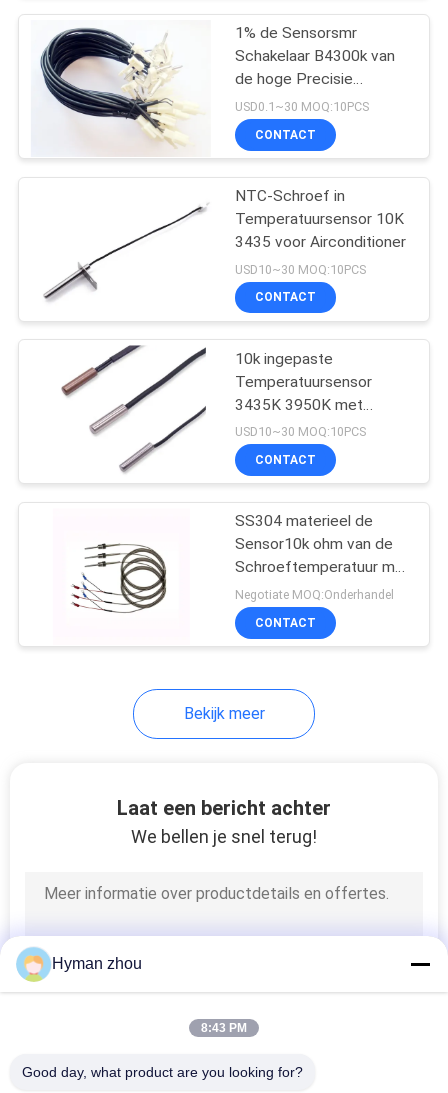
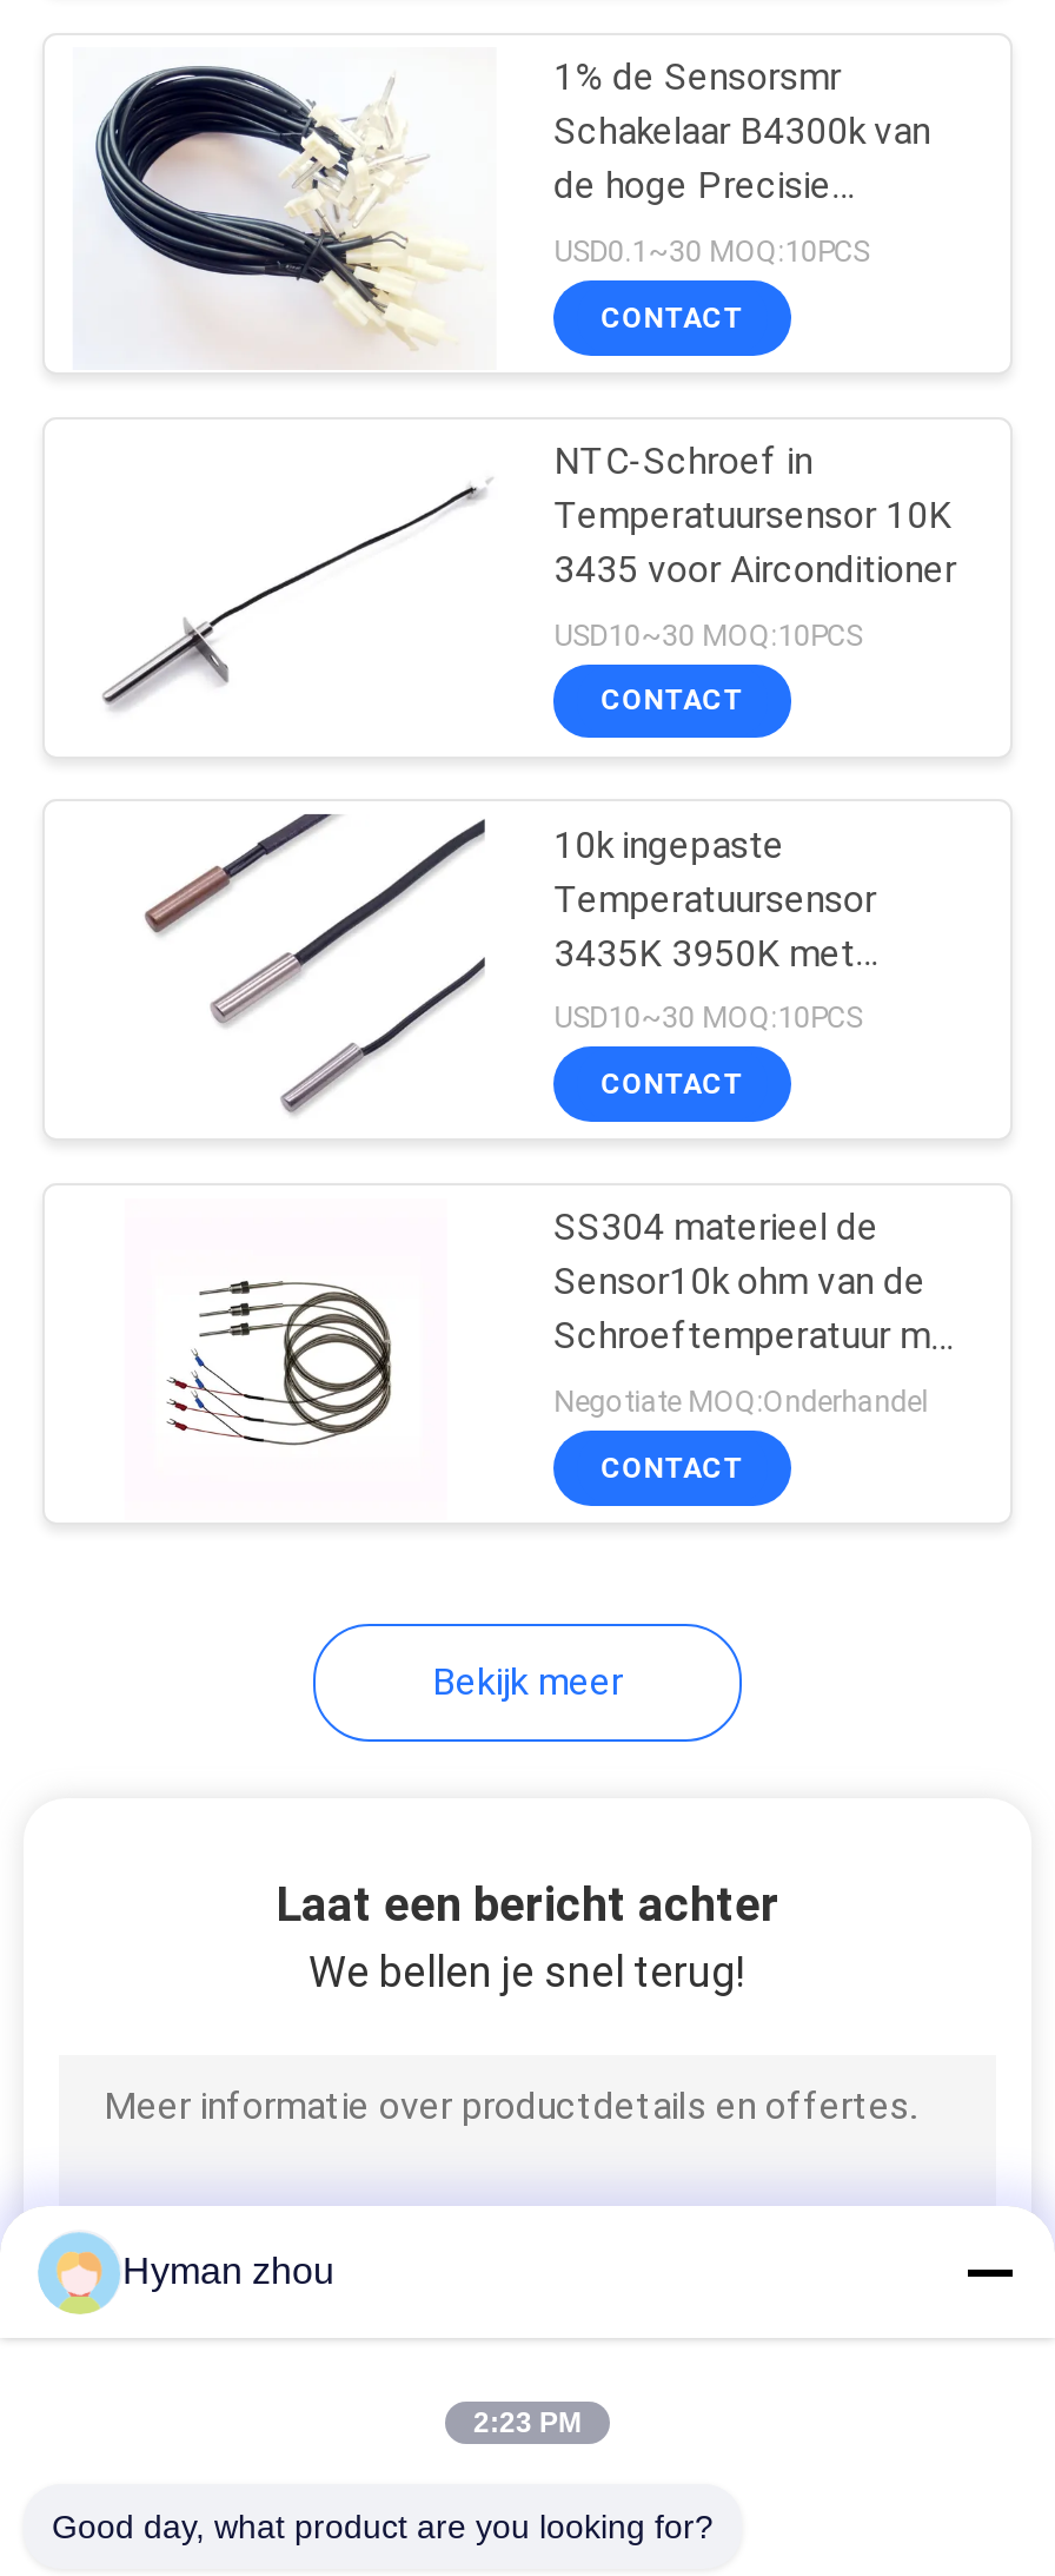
[201,1021,247,1035] 8:43 PM -> [473,2406,582,2439] 2:23 PM

